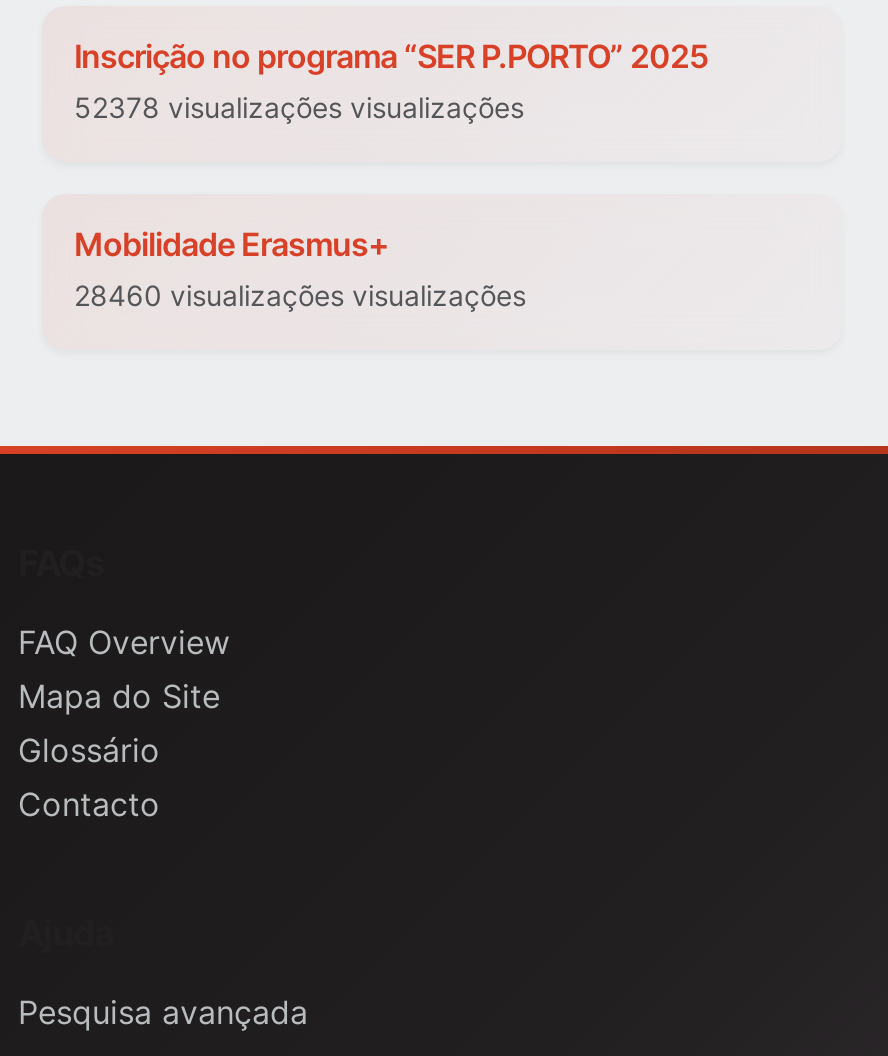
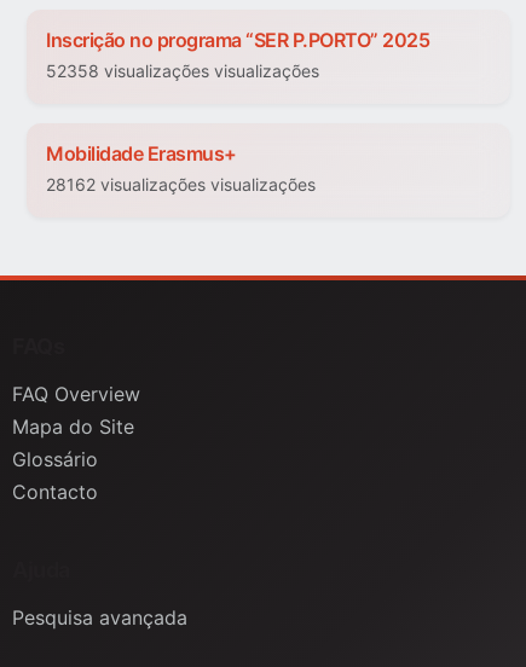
[74,91,524,125] 52378 visualizações visualizações -> [46,61,319,82] 52358 visualizações visualizações
[74,279,526,313] 28460 visualizações visualizações -> [46,175,316,195] 28162 visualizações visualizações

